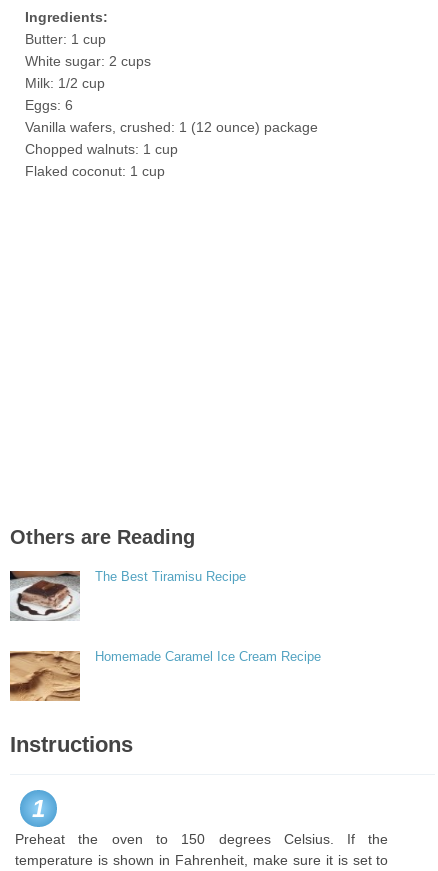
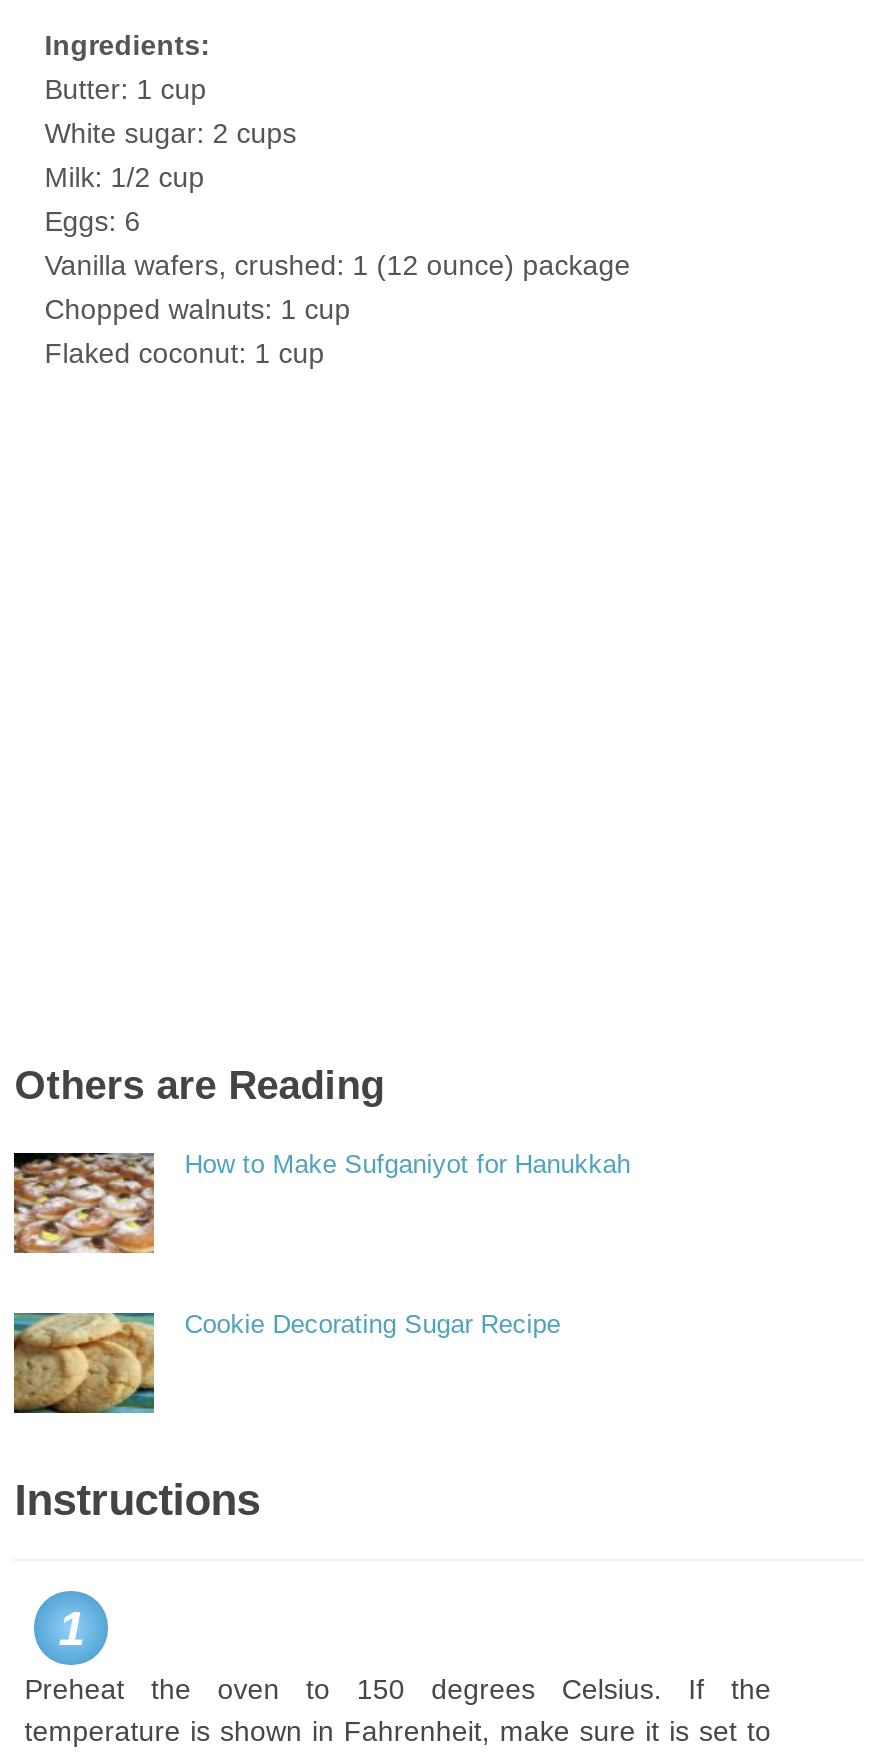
[9,569,246,622] [image] | The Best Tiramisu Recipe -> [12,1149,630,1255] [image] | How to Make Sufganiyot for Hanukkah
[9,649,321,702] [image] | Homemade Caramel Ice Cream Recipe -> [12,1309,560,1415] [image] | Cookie Decorating Sugar Recipe

